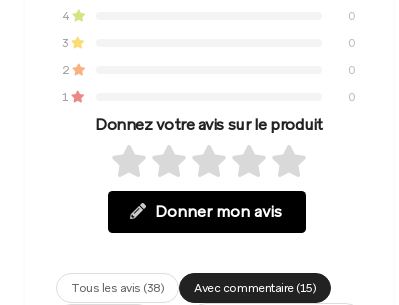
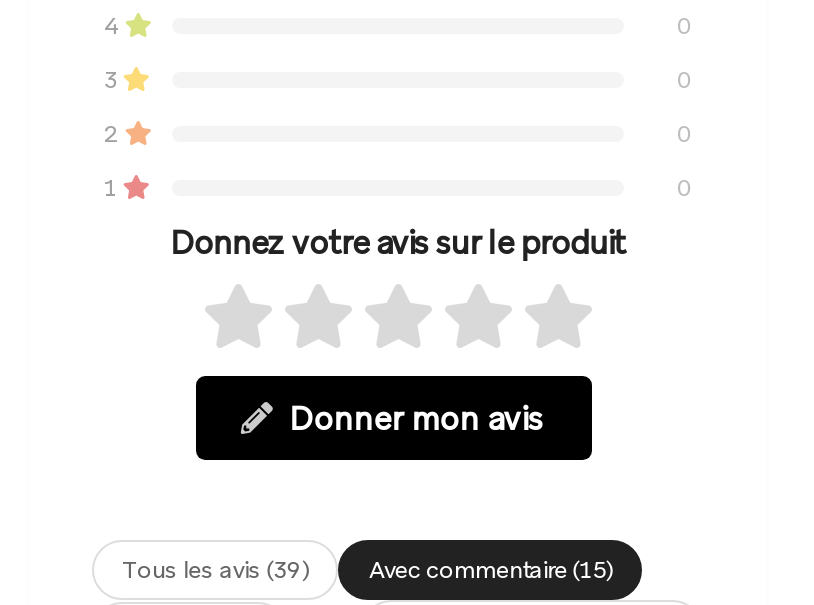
[71,280,316,296] Tous les avis (38) Avec commentaire (15) -> [122,555,613,587] Tous les avis (39) Avec commentaire (15)

